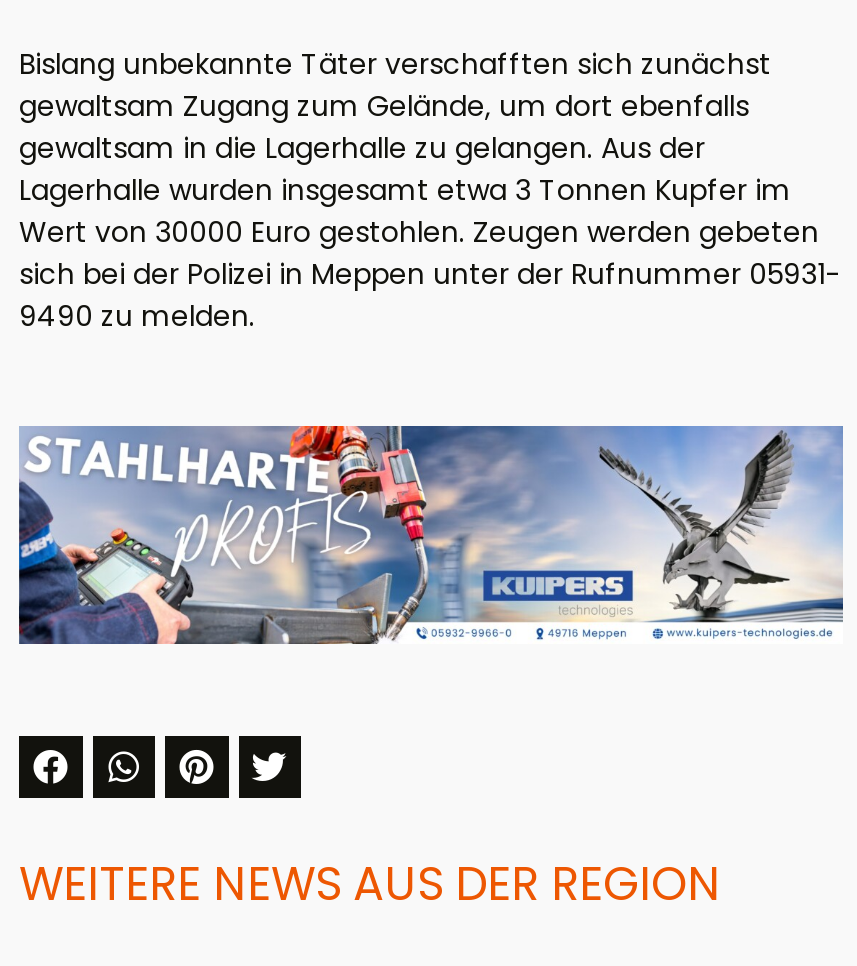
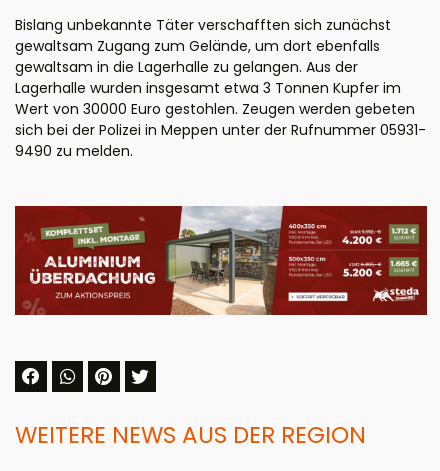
[17,424,845,646] [image] -> [14,205,428,316] [image]

